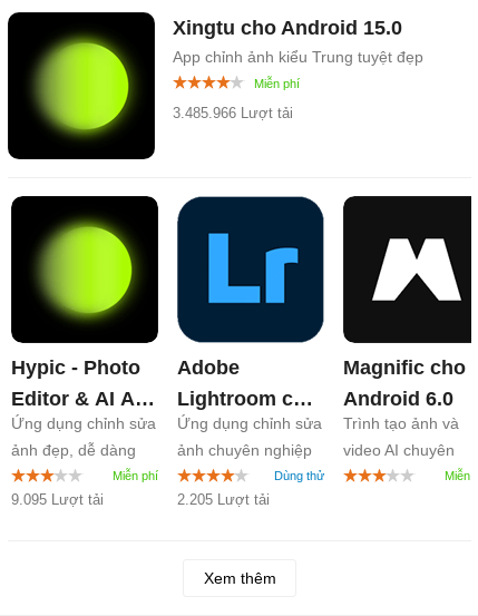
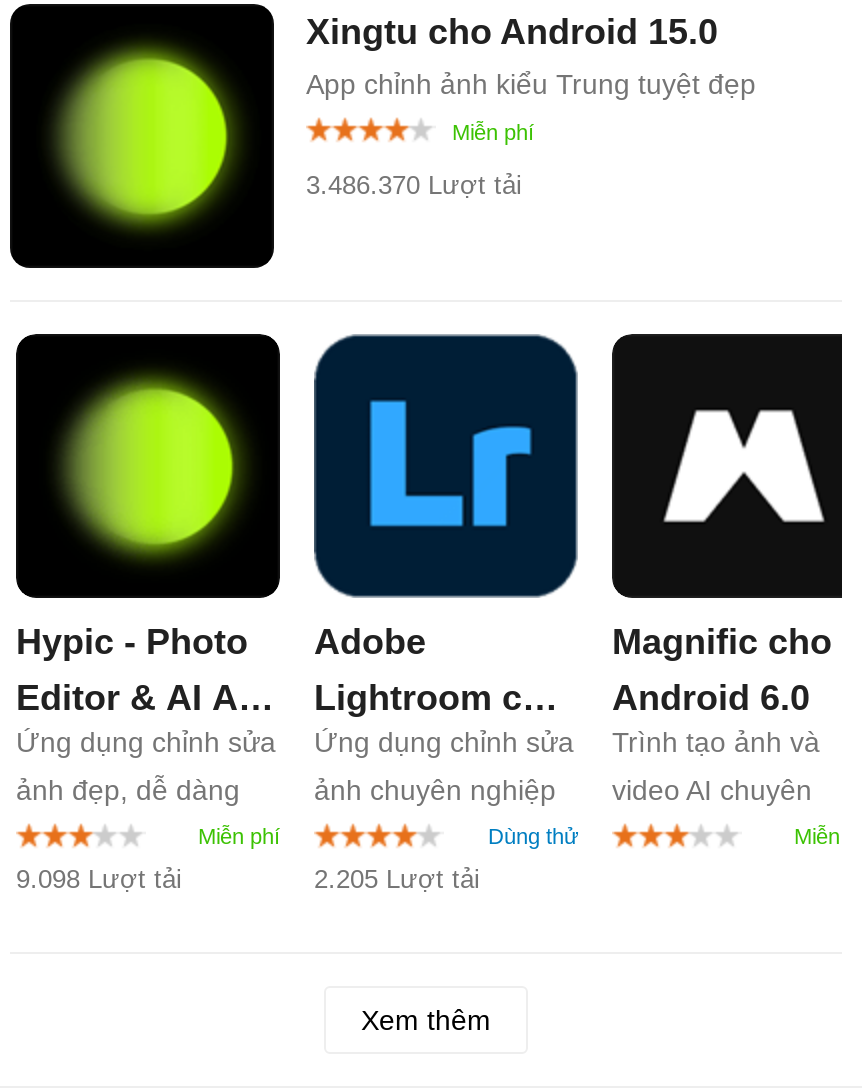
[173,104,293,121] 3.485.966 Lượt tải -> [306,169,522,199] 3.486.370 Lượt tải
[11,491,104,508] 9.095 Lượt tải -> [16,863,182,893] 9.098 Lượt tải

